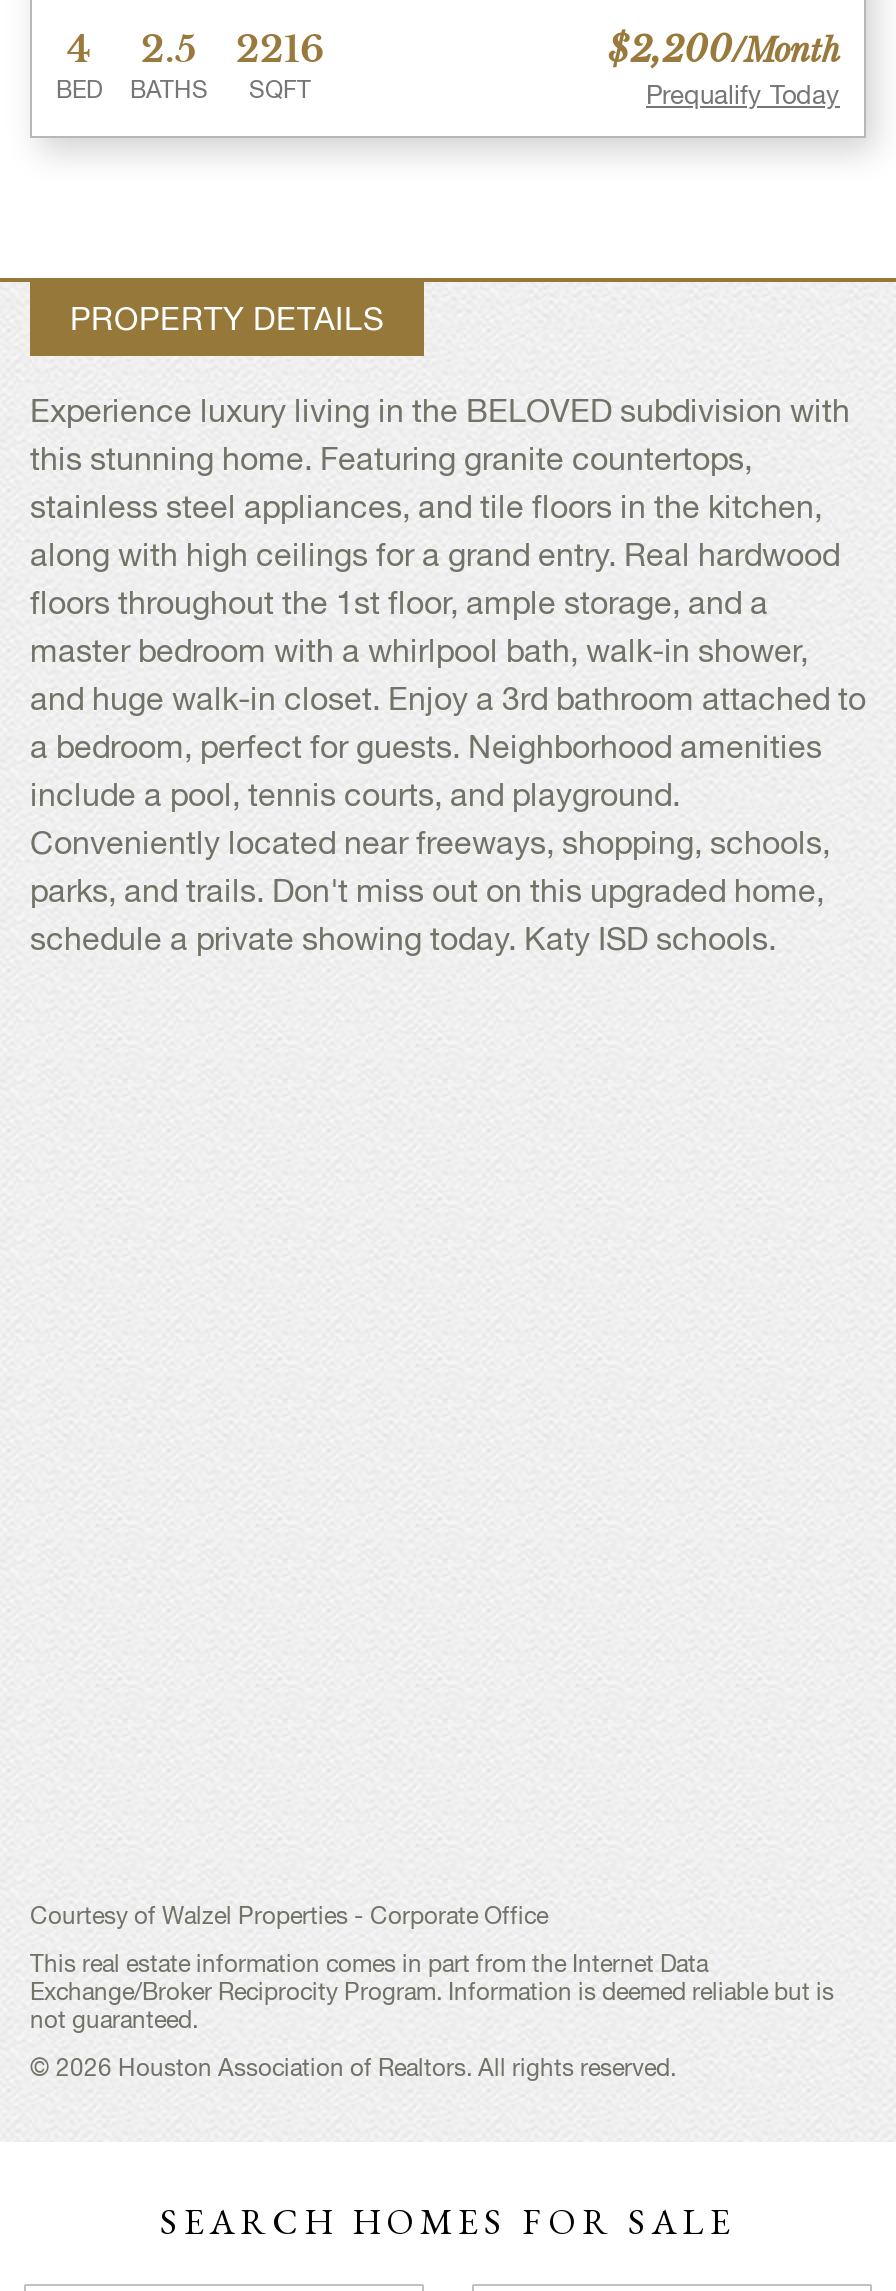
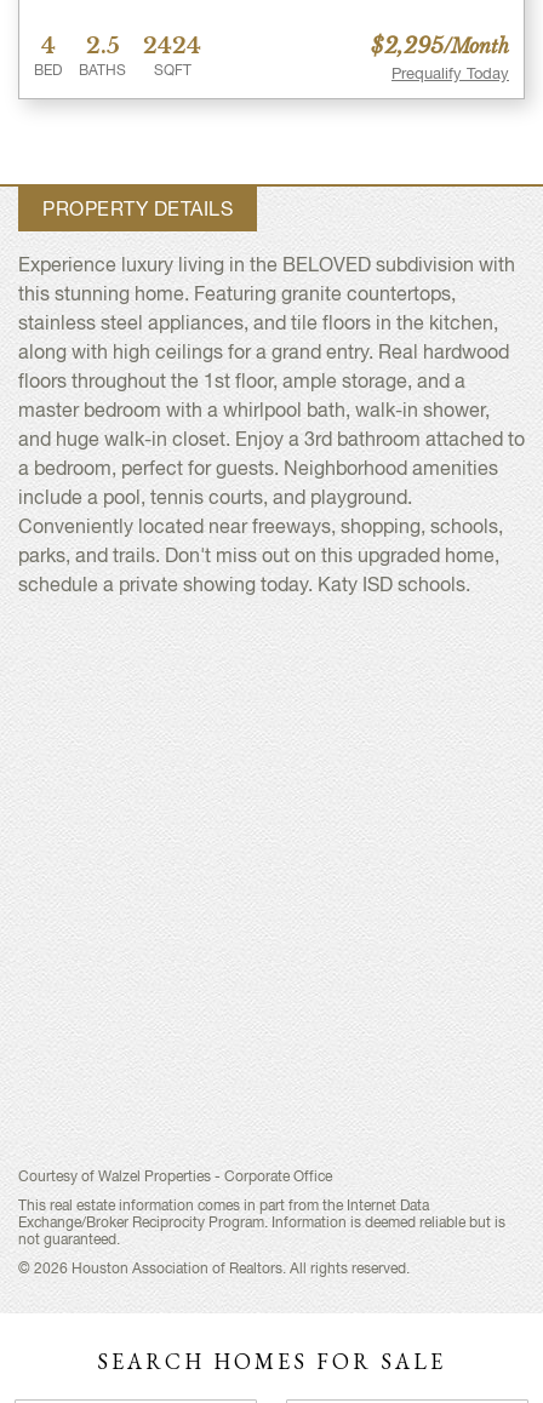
[67,29,324,73] 4 2.5 2216 -> [41,33,201,60] 4 2.5 2424
[608,29,840,73] $2,200/Month -> [371,33,509,60] $2,295/Month

